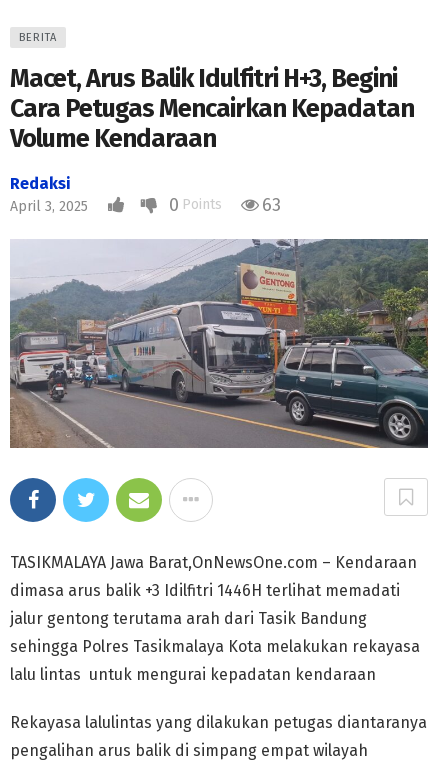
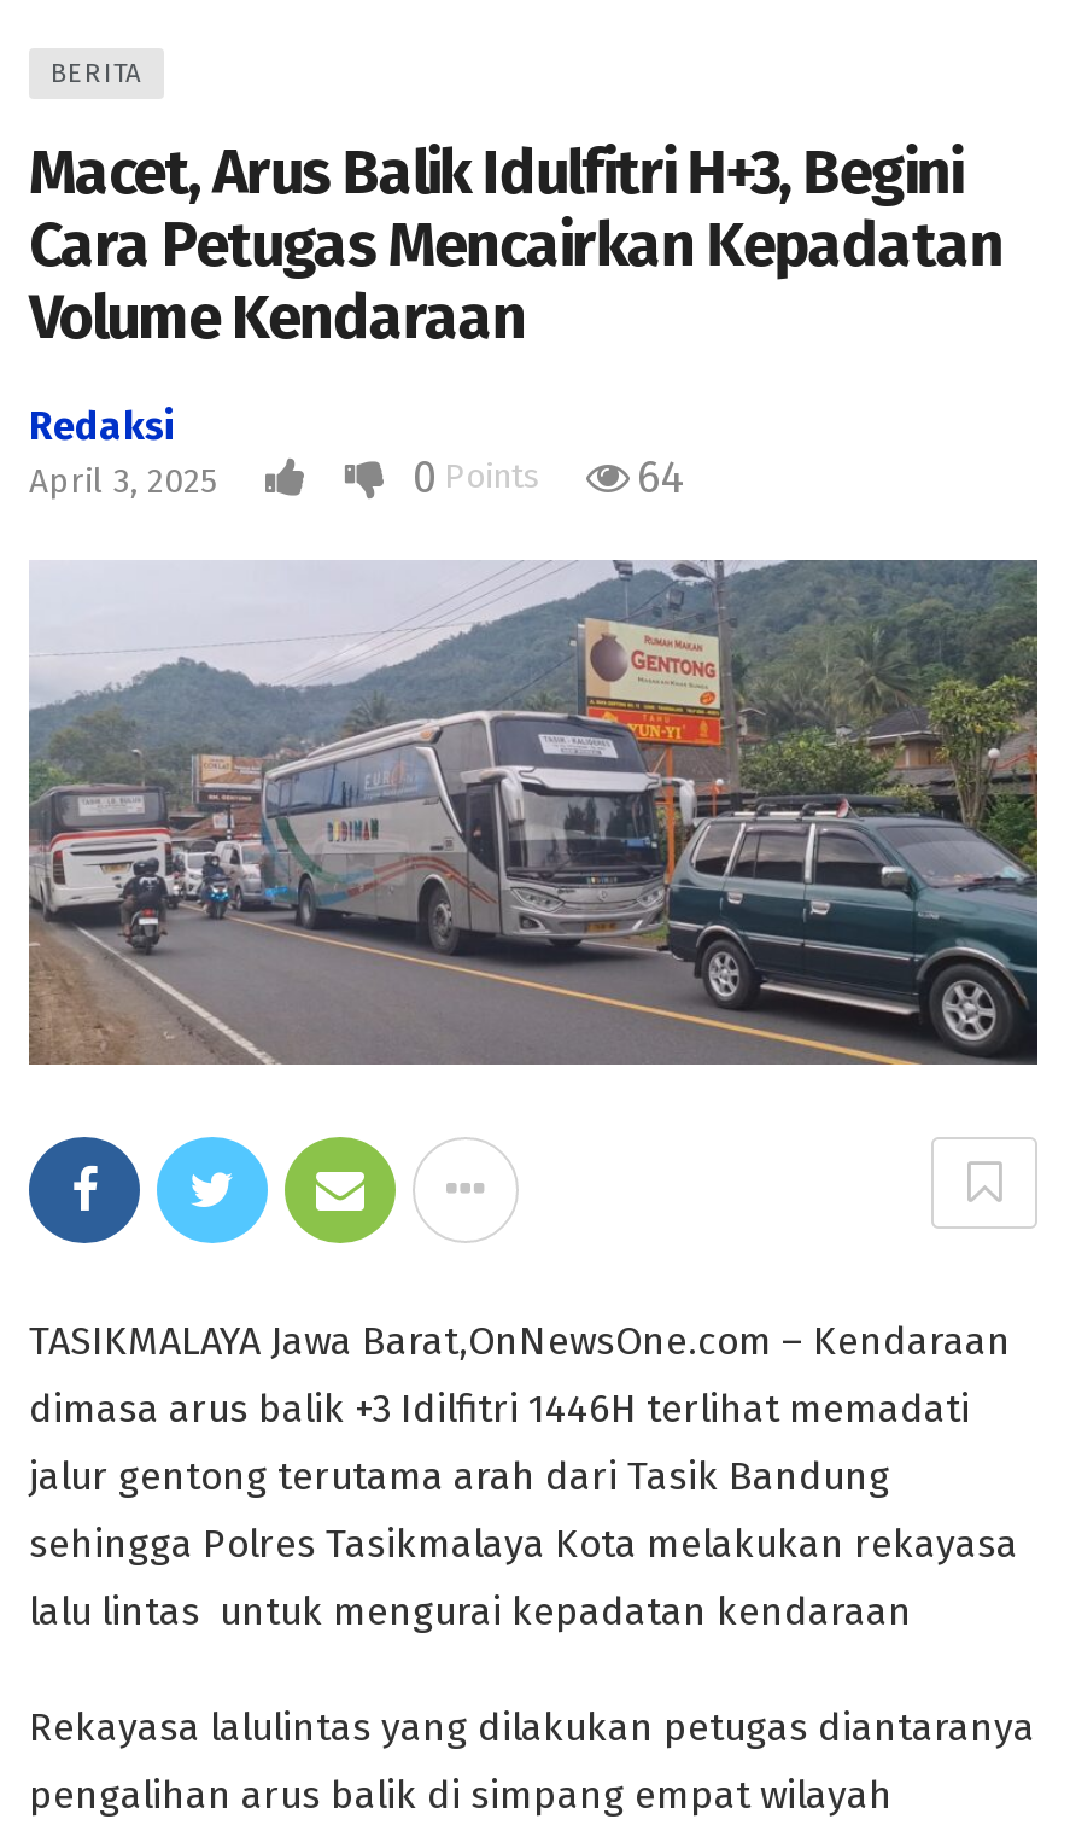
[169,194,281,216] 0 Points 63 -> [413,451,685,505] 0 Points 64

